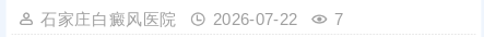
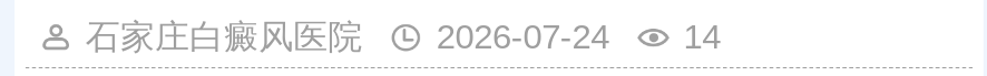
[213,10,343,28] 2026-07-22 | 7 -> [436,18,721,55] 2026-07-24 | 14

